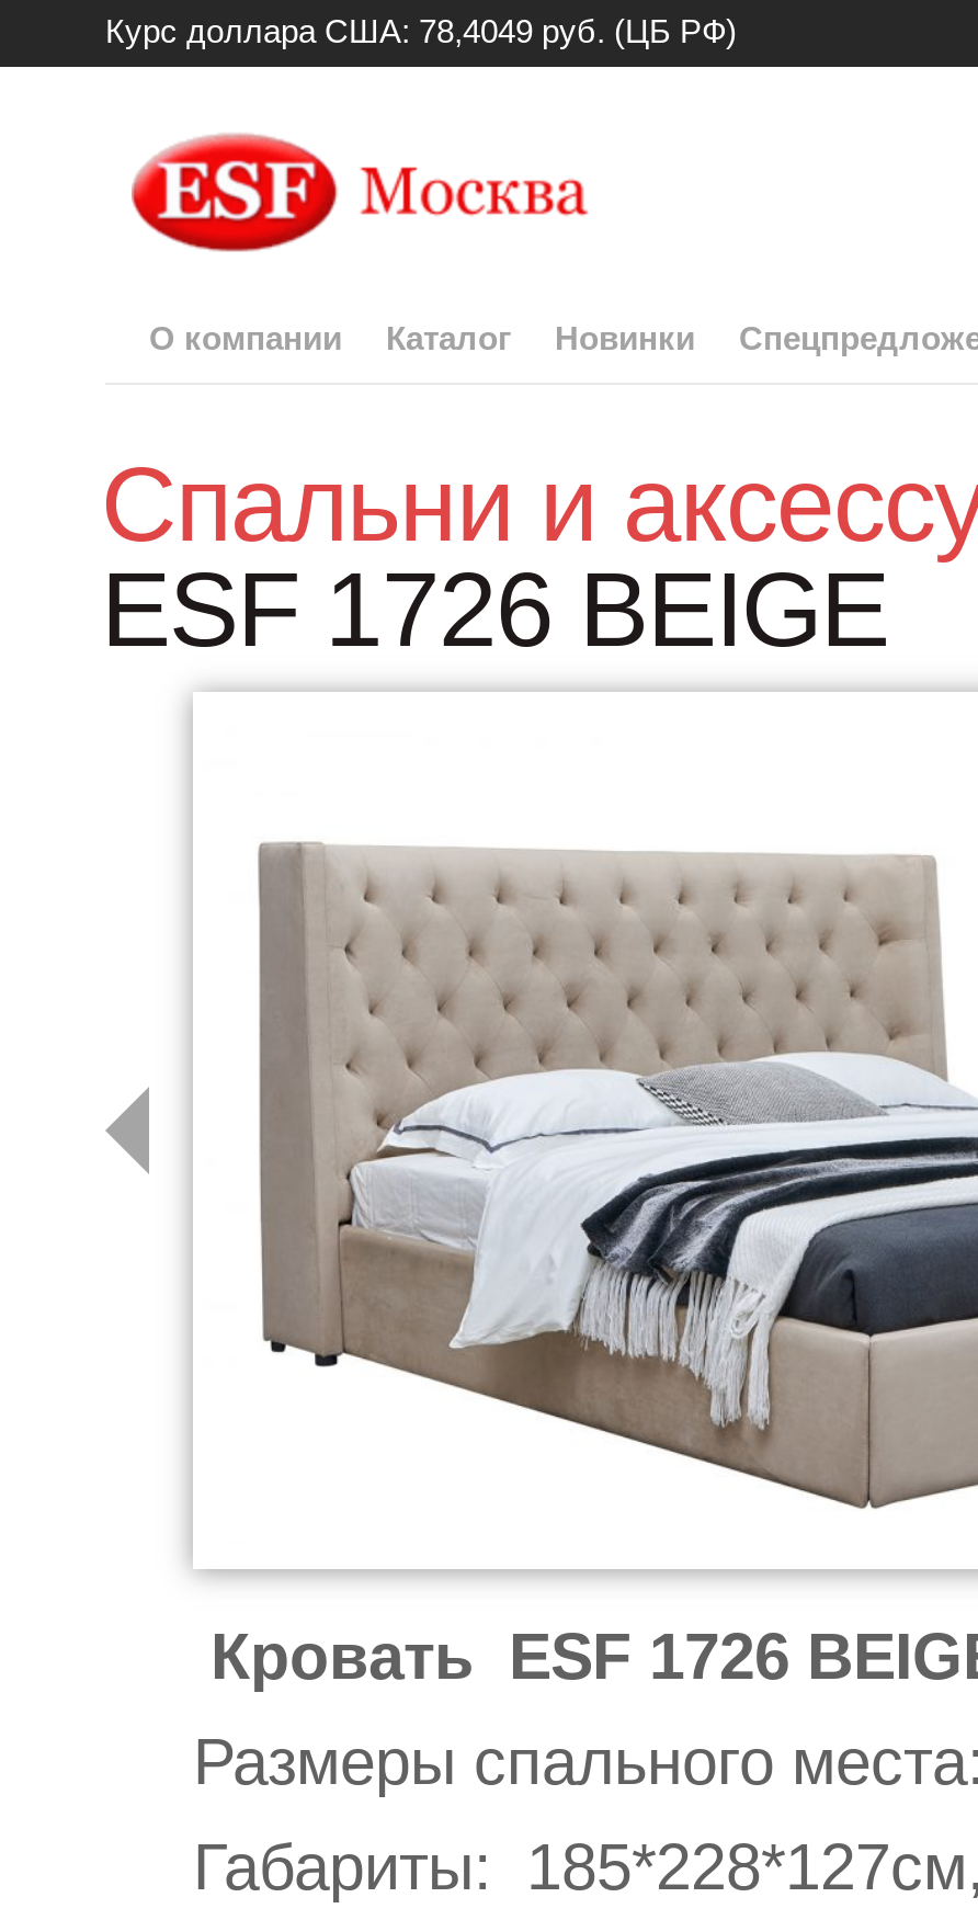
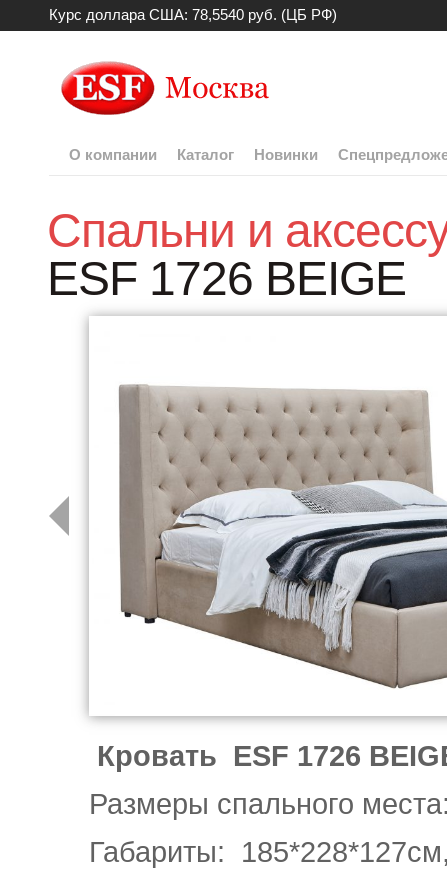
[105,12,737,49] Курс доллара США: 78,4049 руб. (ЦБ РФ) -> [49,6,337,23] Курс доллара США: 78,5540 руб. (ЦБ РФ)

